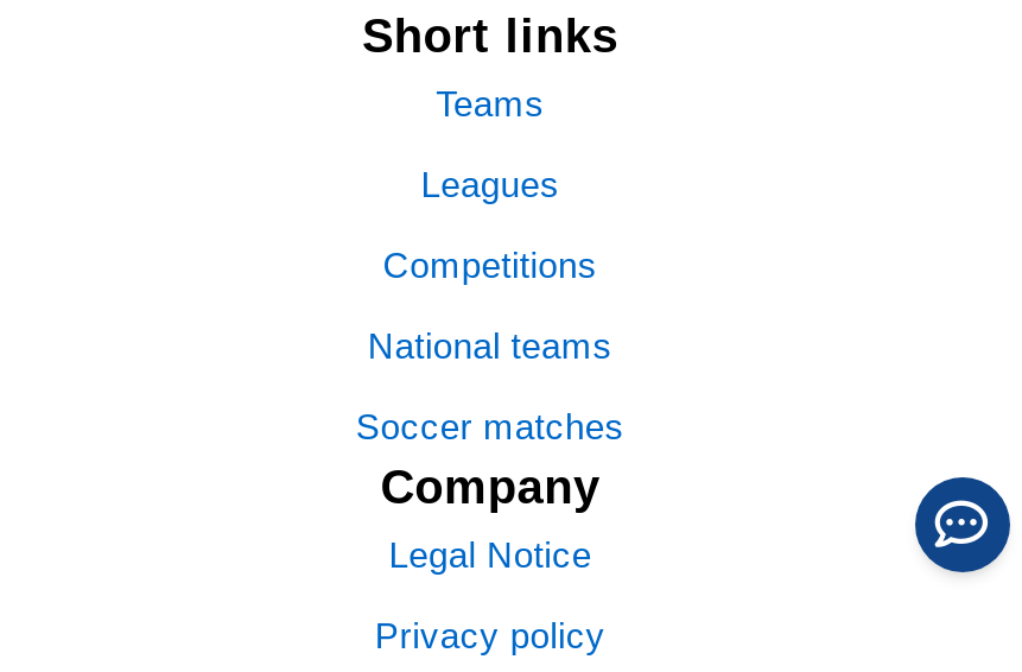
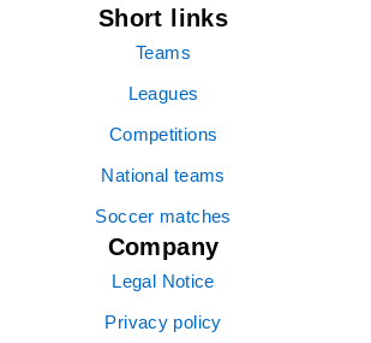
[913,475,1013,577] [image] -> none

